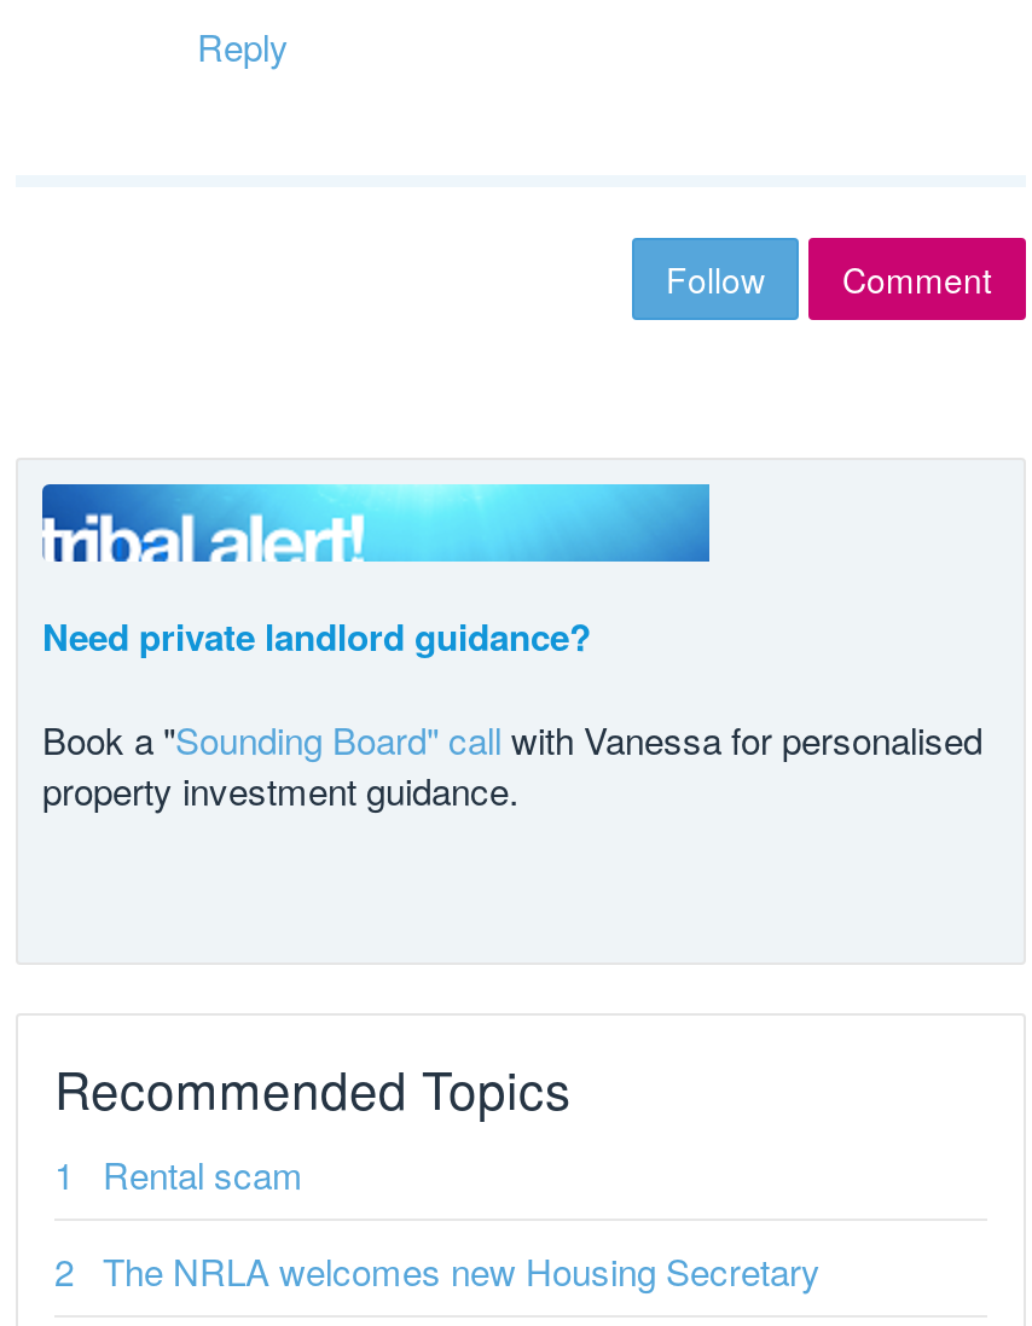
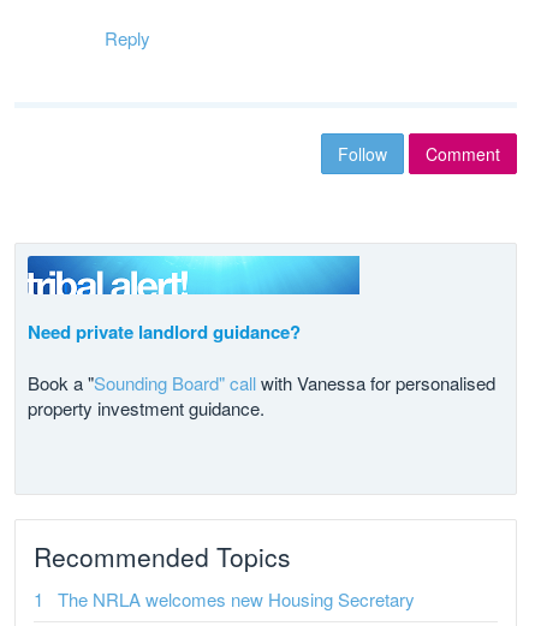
[103,1148,303,1198] Rental scam -> none

